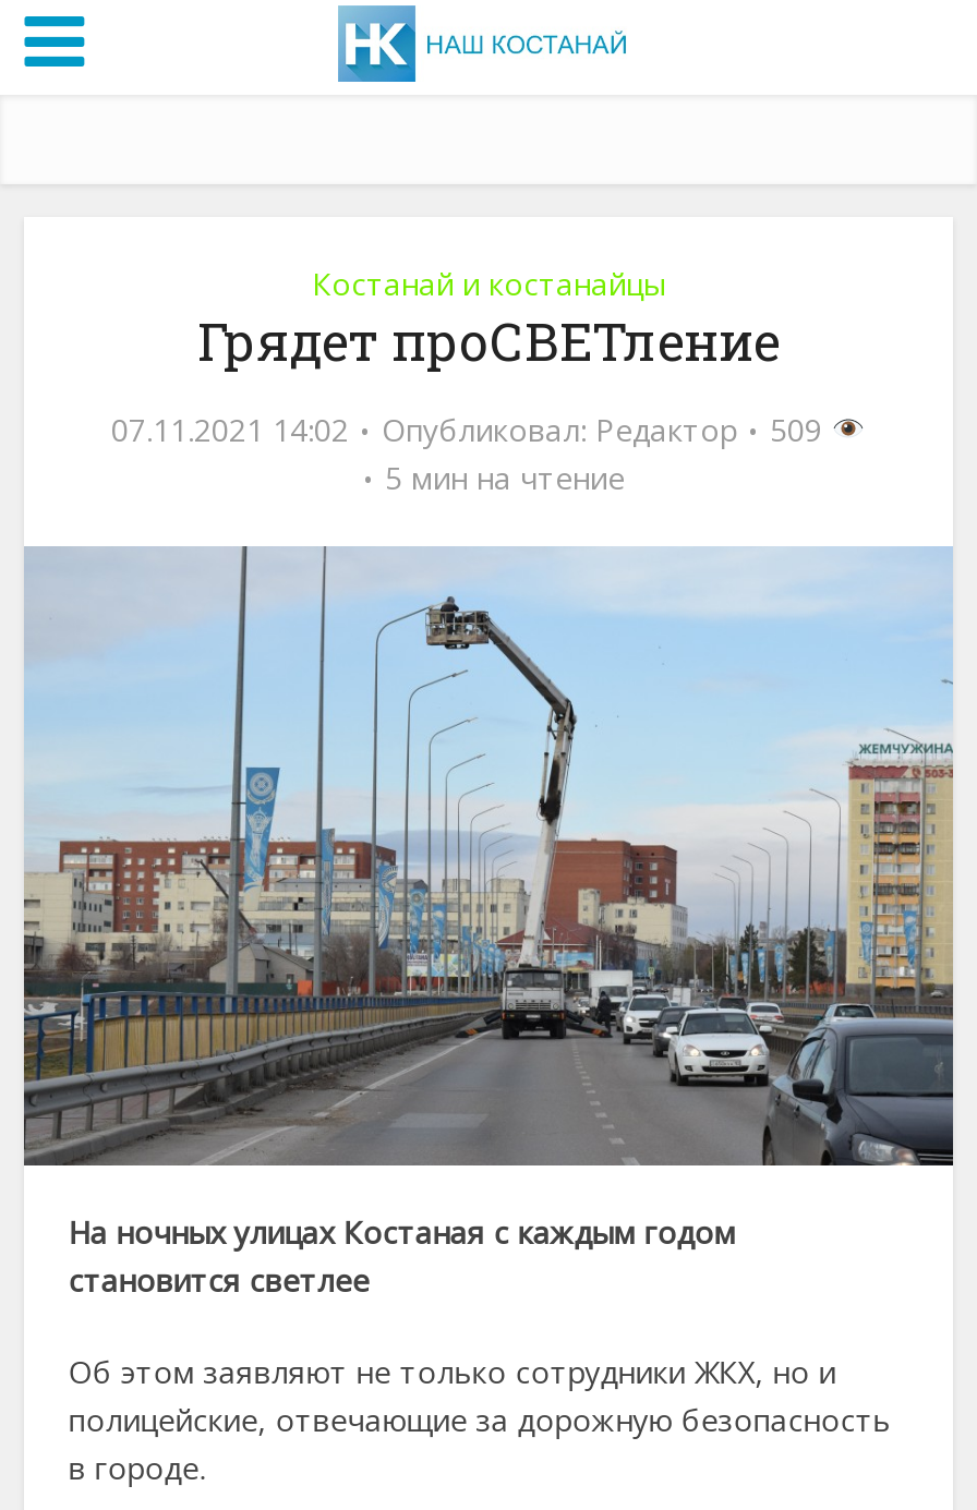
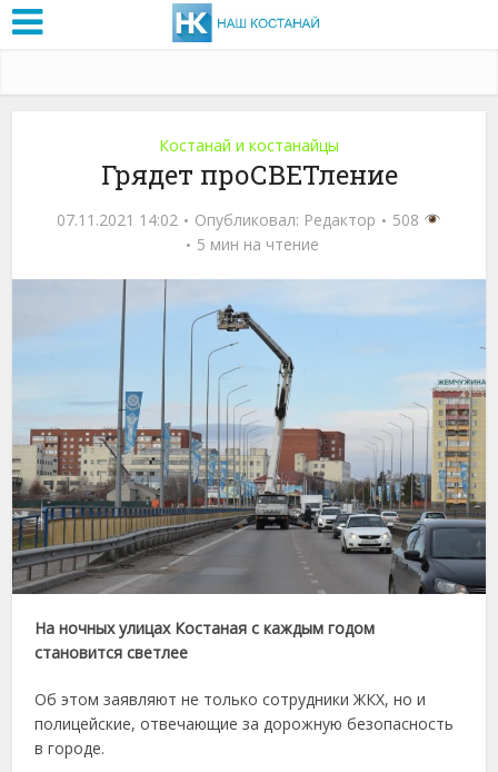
[111,408,831,449] 07.11.2021 14:02 Опубликовал: Редактор 509 -> [57,209,424,230] 07.11.2021 14:02 Опубликовал: Редактор 508

